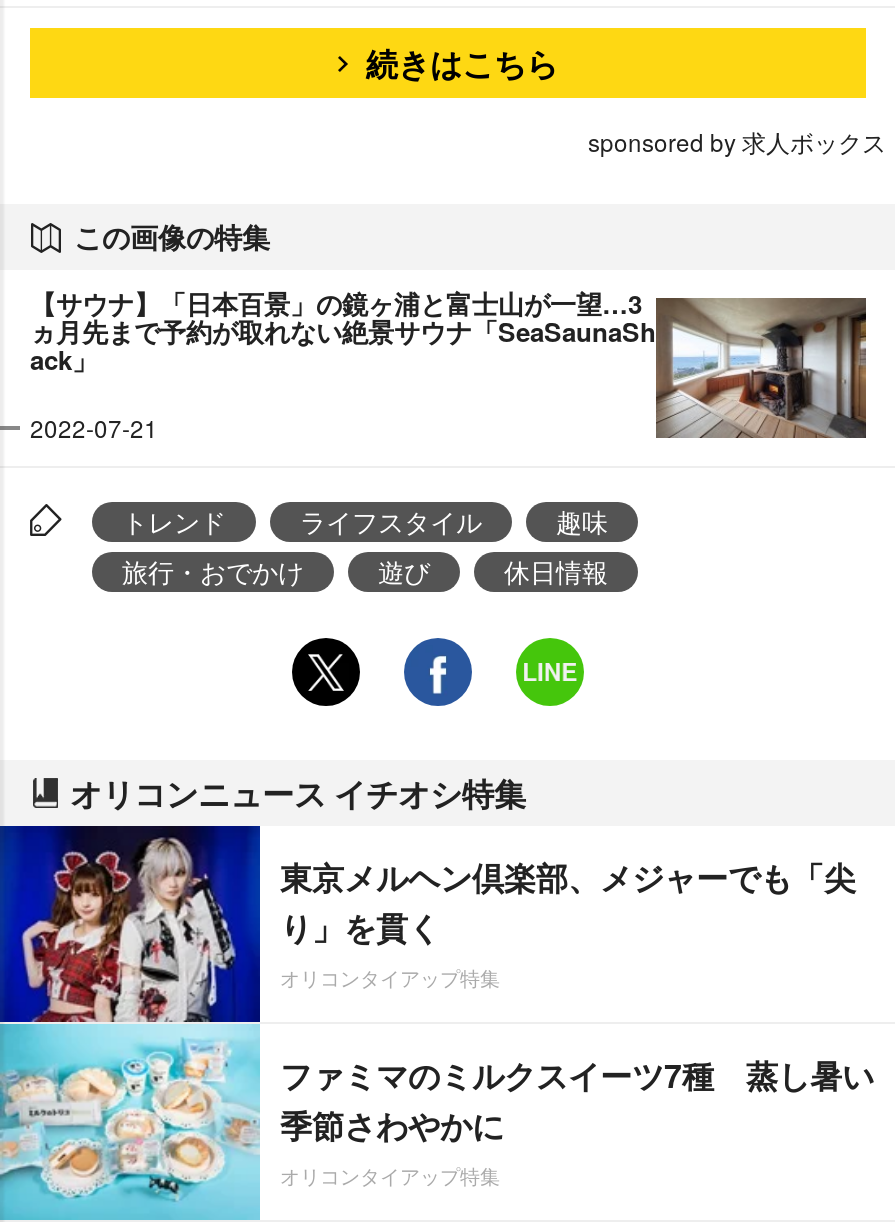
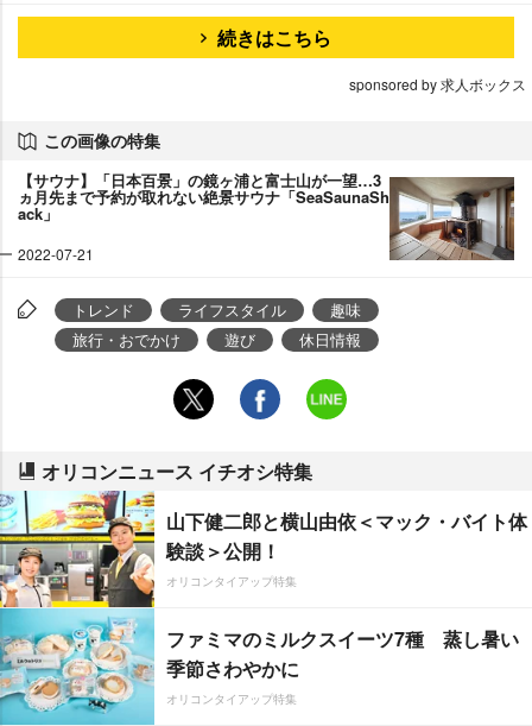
[6,824,856,1024] [image] | 東京メルヘン倶楽部、メジャーでも「尖 | り」を貫く -> [4,490,527,608] [image] | 山下健二郎と横山由依＜マック・バイト体 | 験談＞公開！

